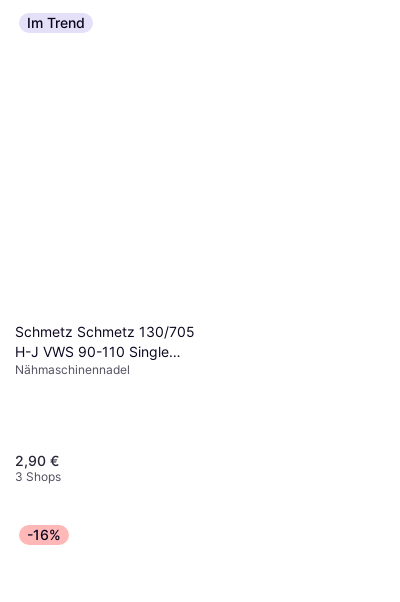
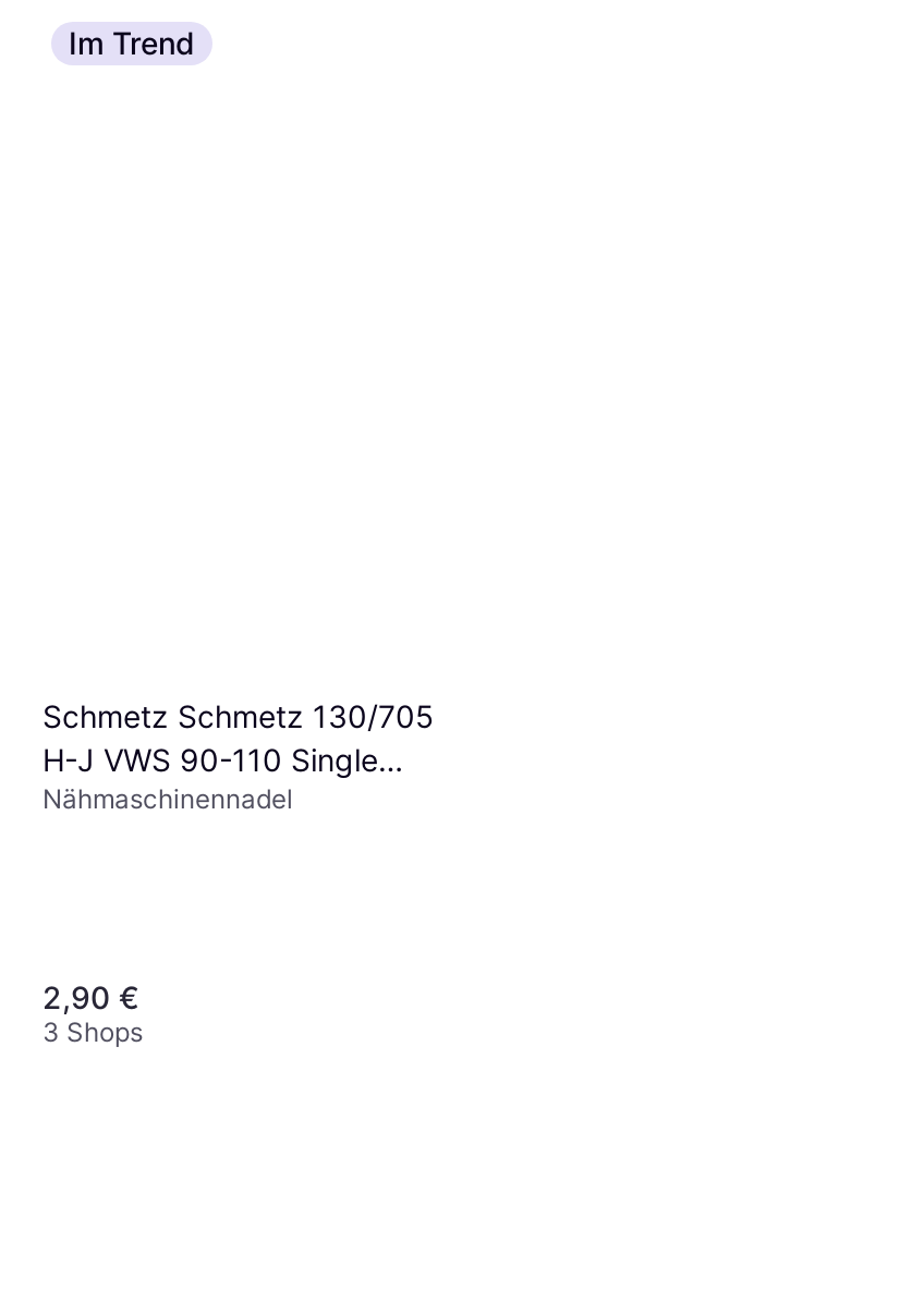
[27,526,61,543] -16% -> none

